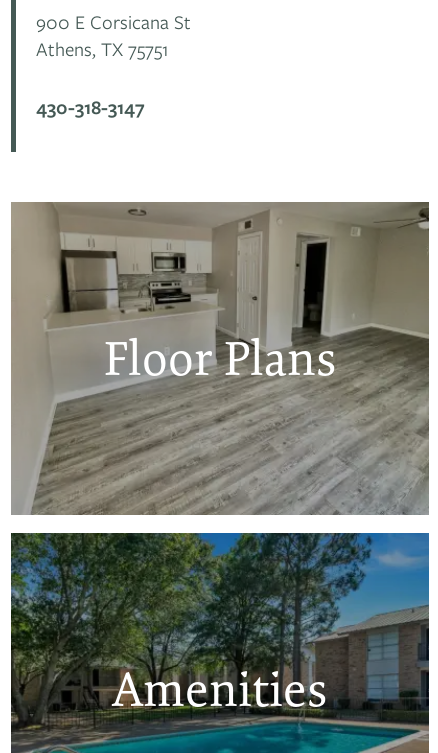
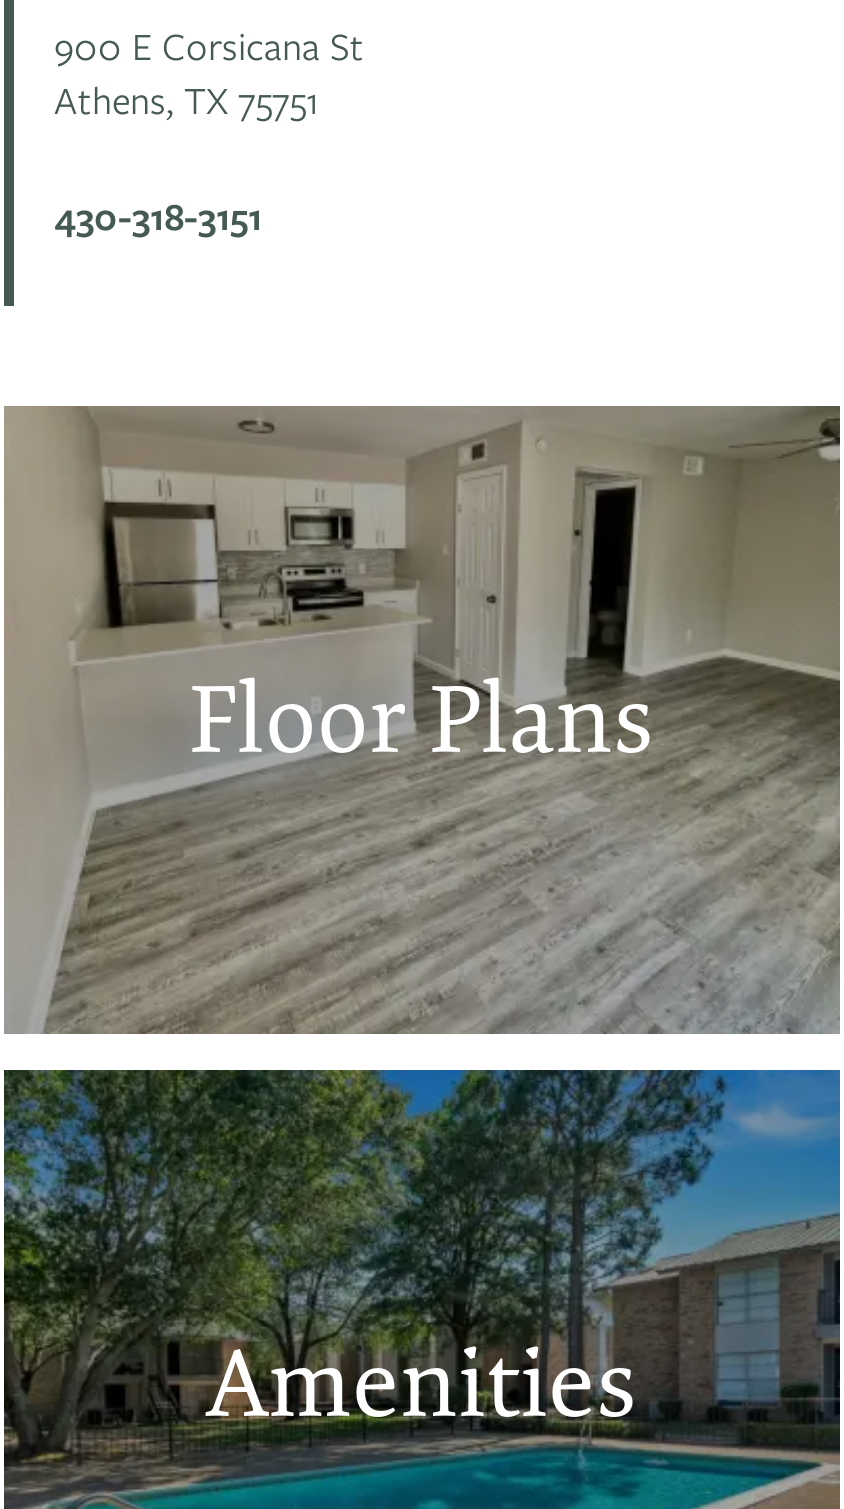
[36,94,145,120] 430-318-3147 -> [54,191,262,243] 430-318-3151

